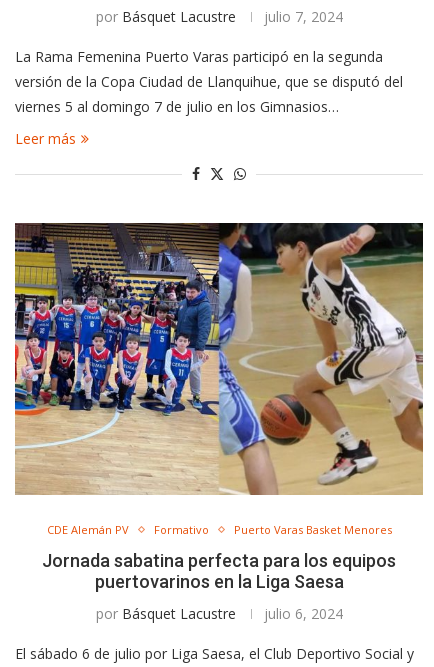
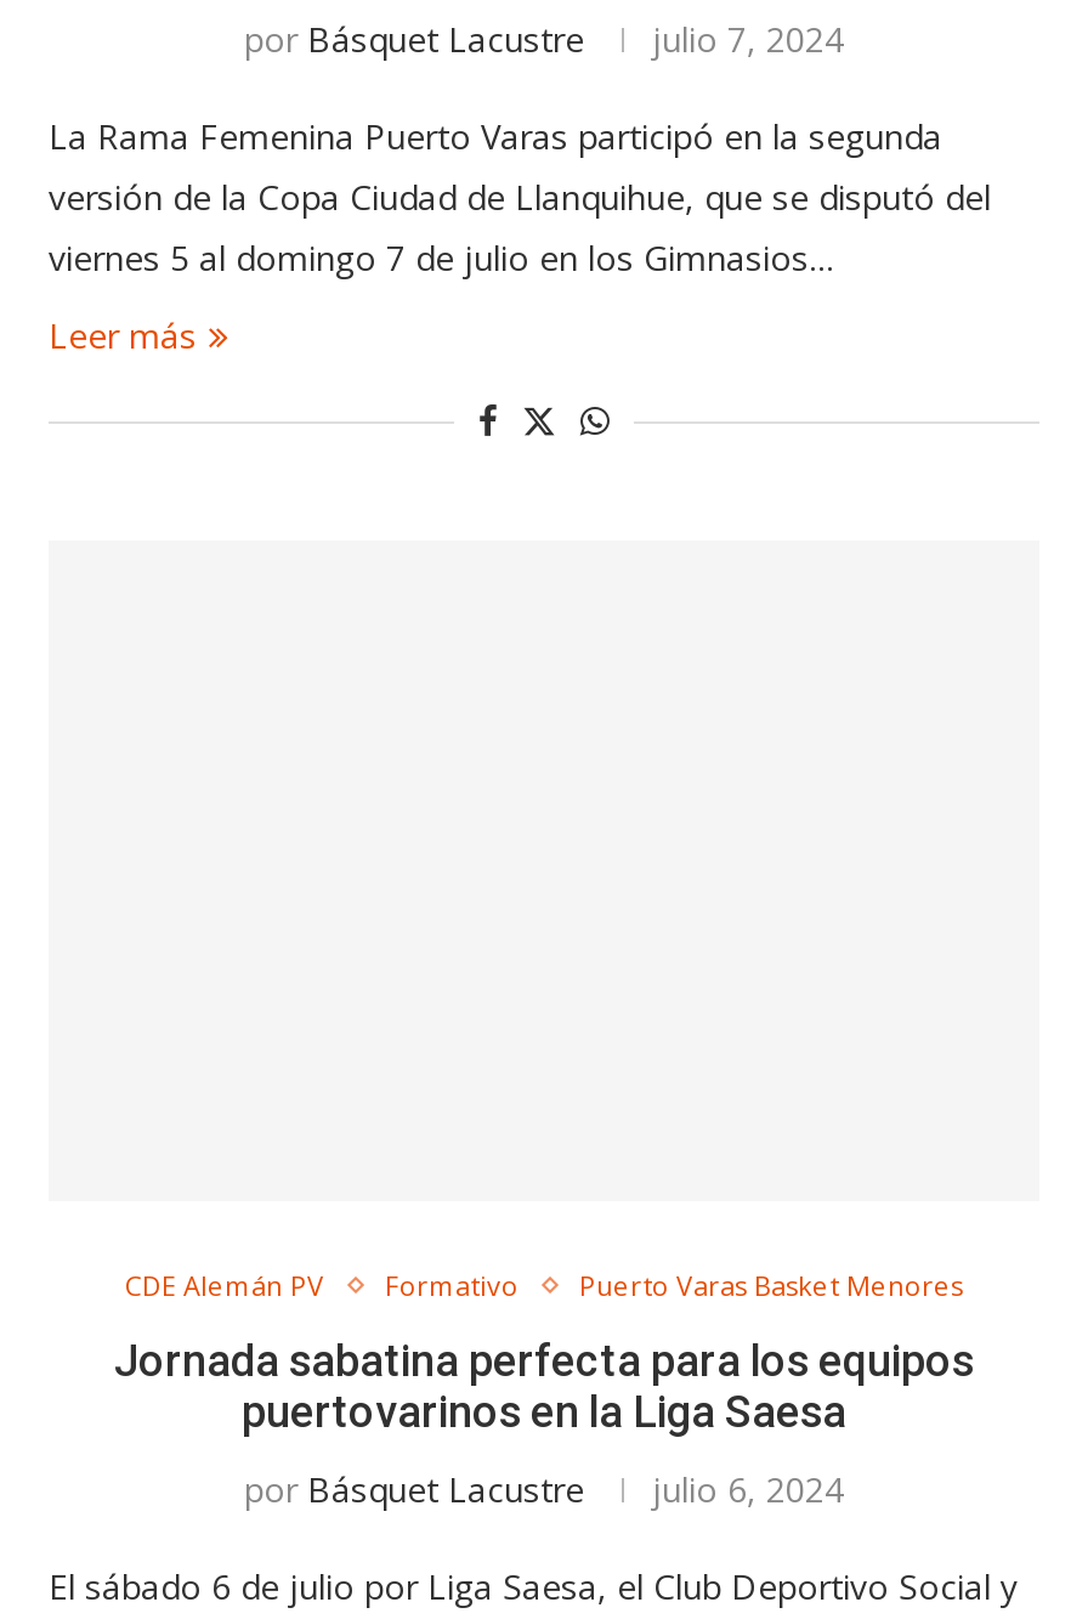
[14,222,424,496] [image] -> none

